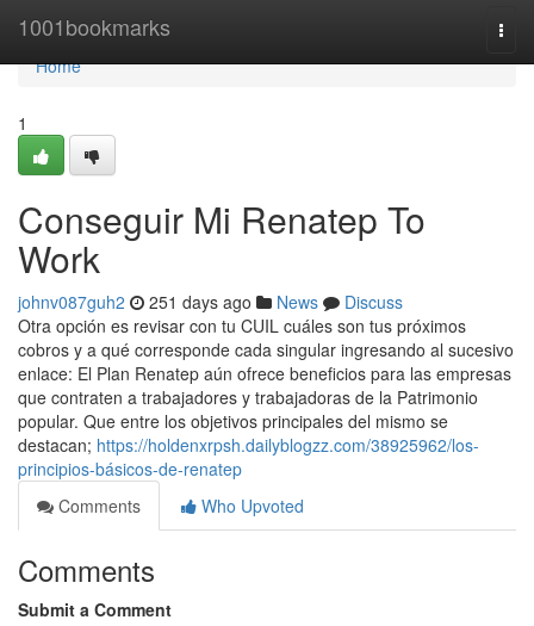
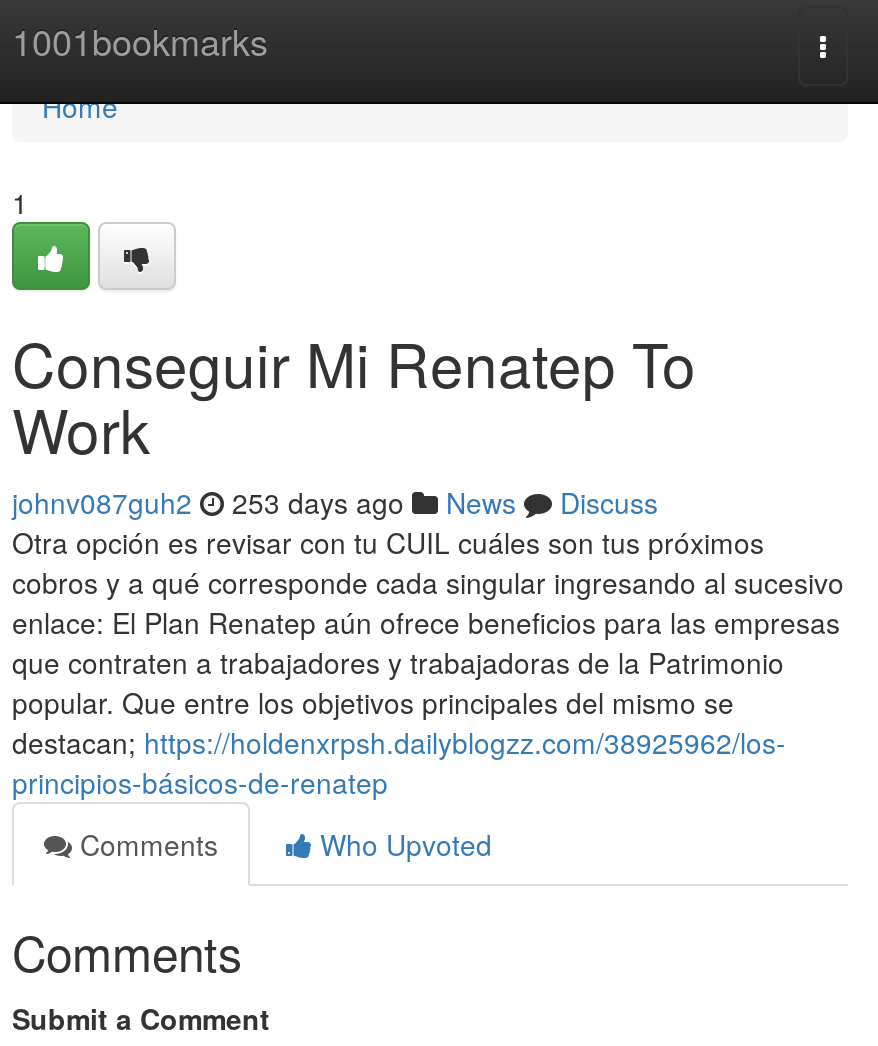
[18,290,403,314] johnv087guh2 251 days ago News Discuss -> [12,482,658,522] johnv087guh2 253 days ago News Discuss

